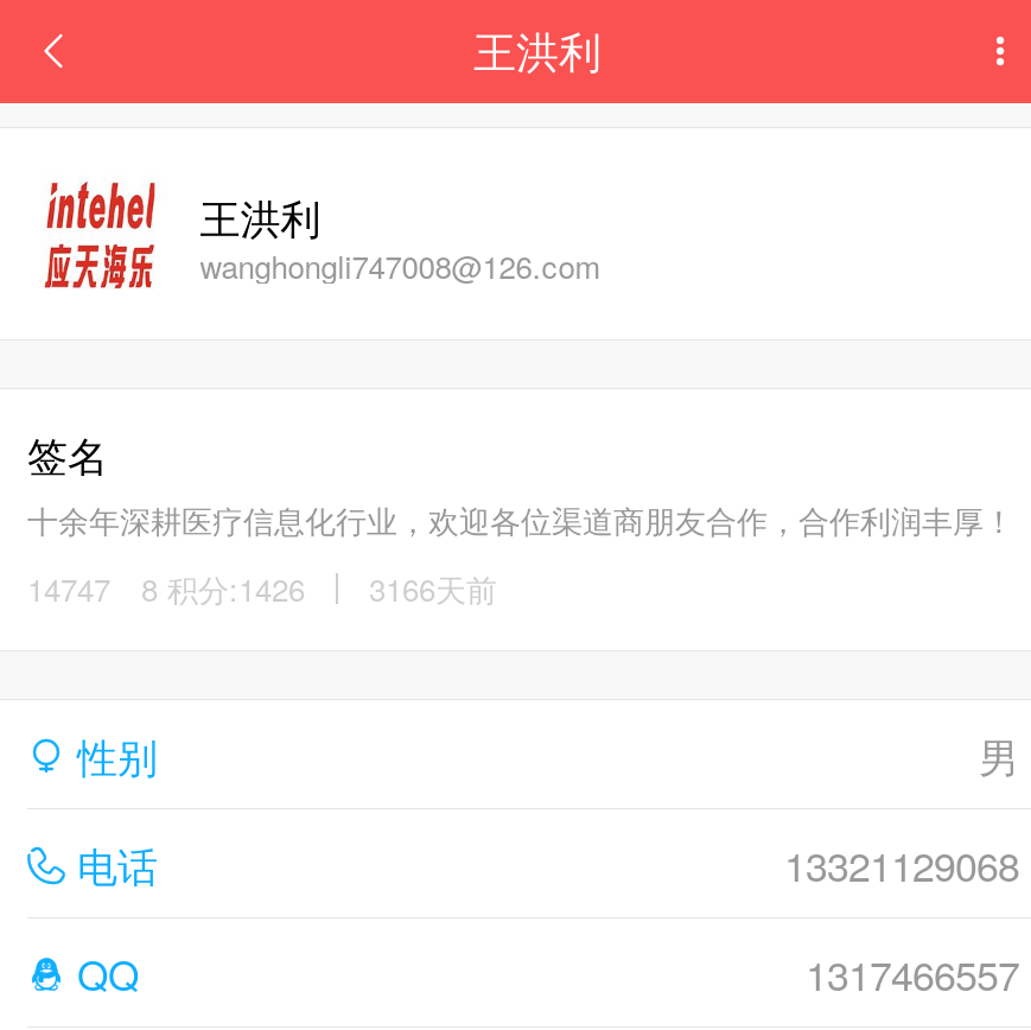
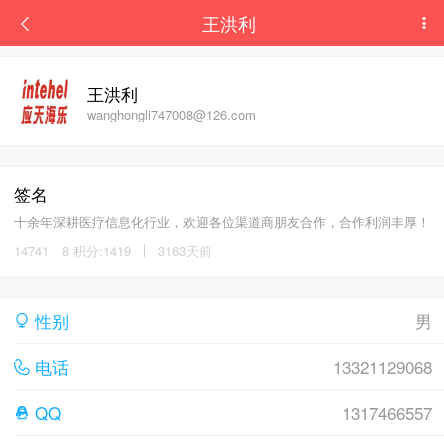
[27,566,110,611] 14747 -> [14,241,49,260] 14741
[141,566,305,611] 8 积分:1426 -> [62,241,131,260] 8 积分:1419
[369,566,497,611] 3166天前 -> [158,241,212,260] 3163天前

